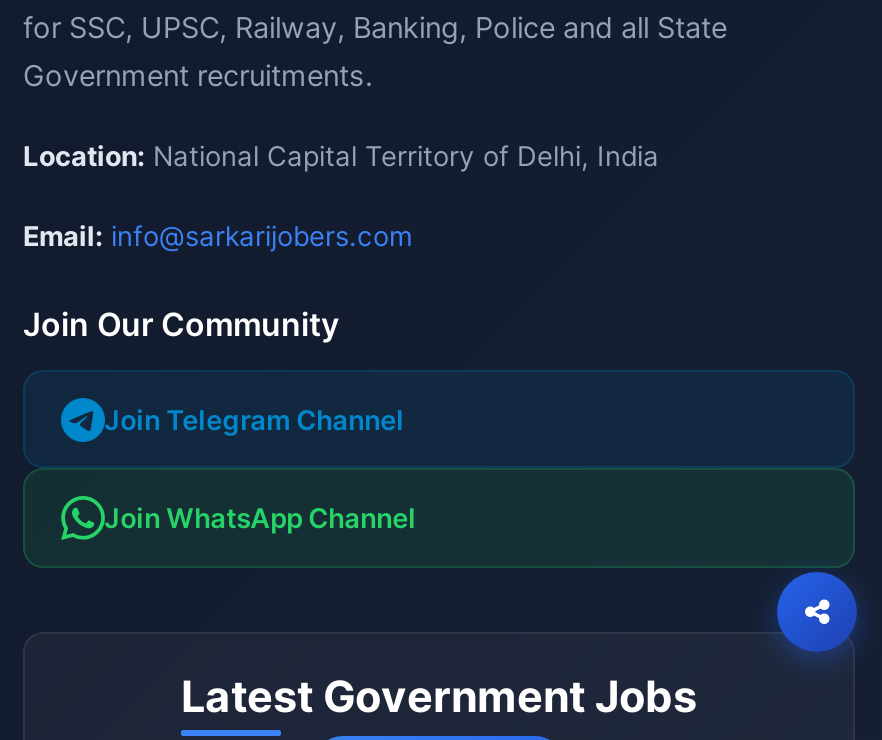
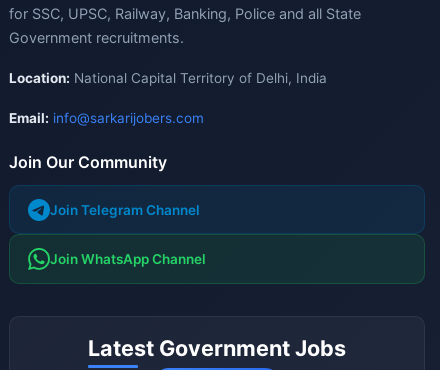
[773,570,861,664] [image] -> none

